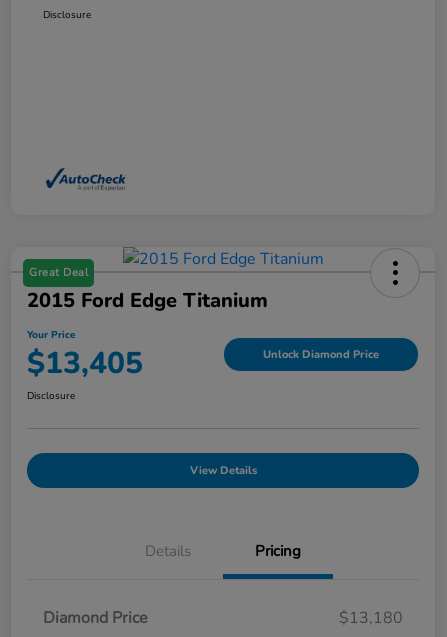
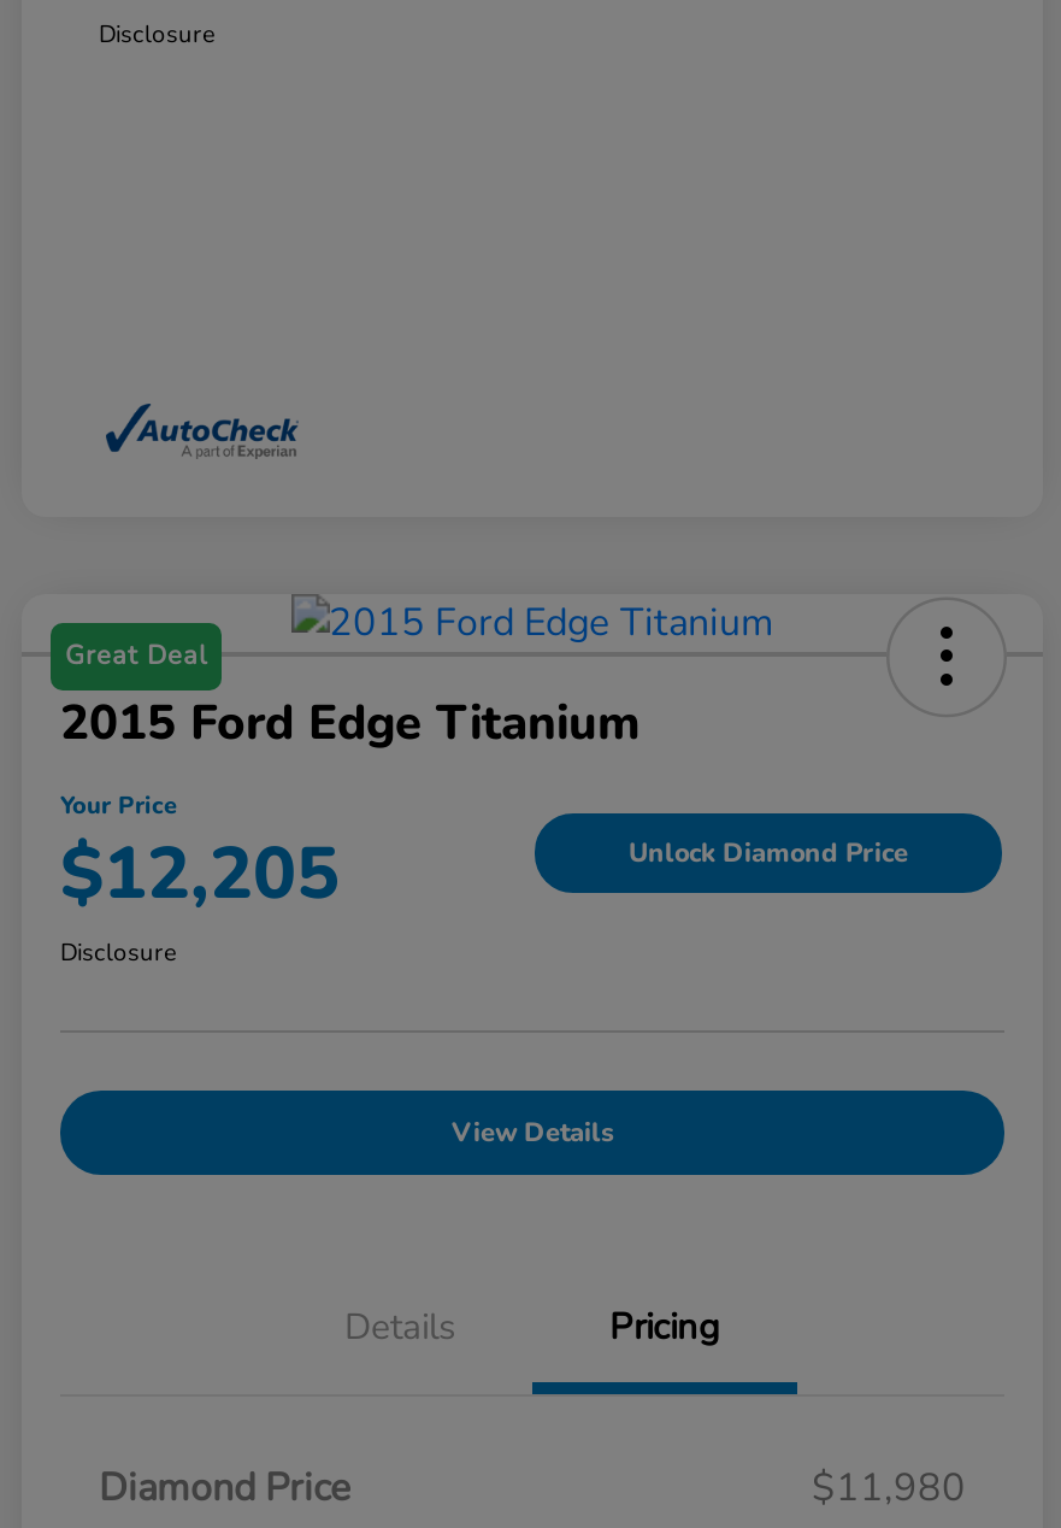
[27,343,143,384] $13,405 -> [60,826,340,925] $12,205
[339,607,403,629] $13,180 -> [812,1463,966,1516] $11,980

